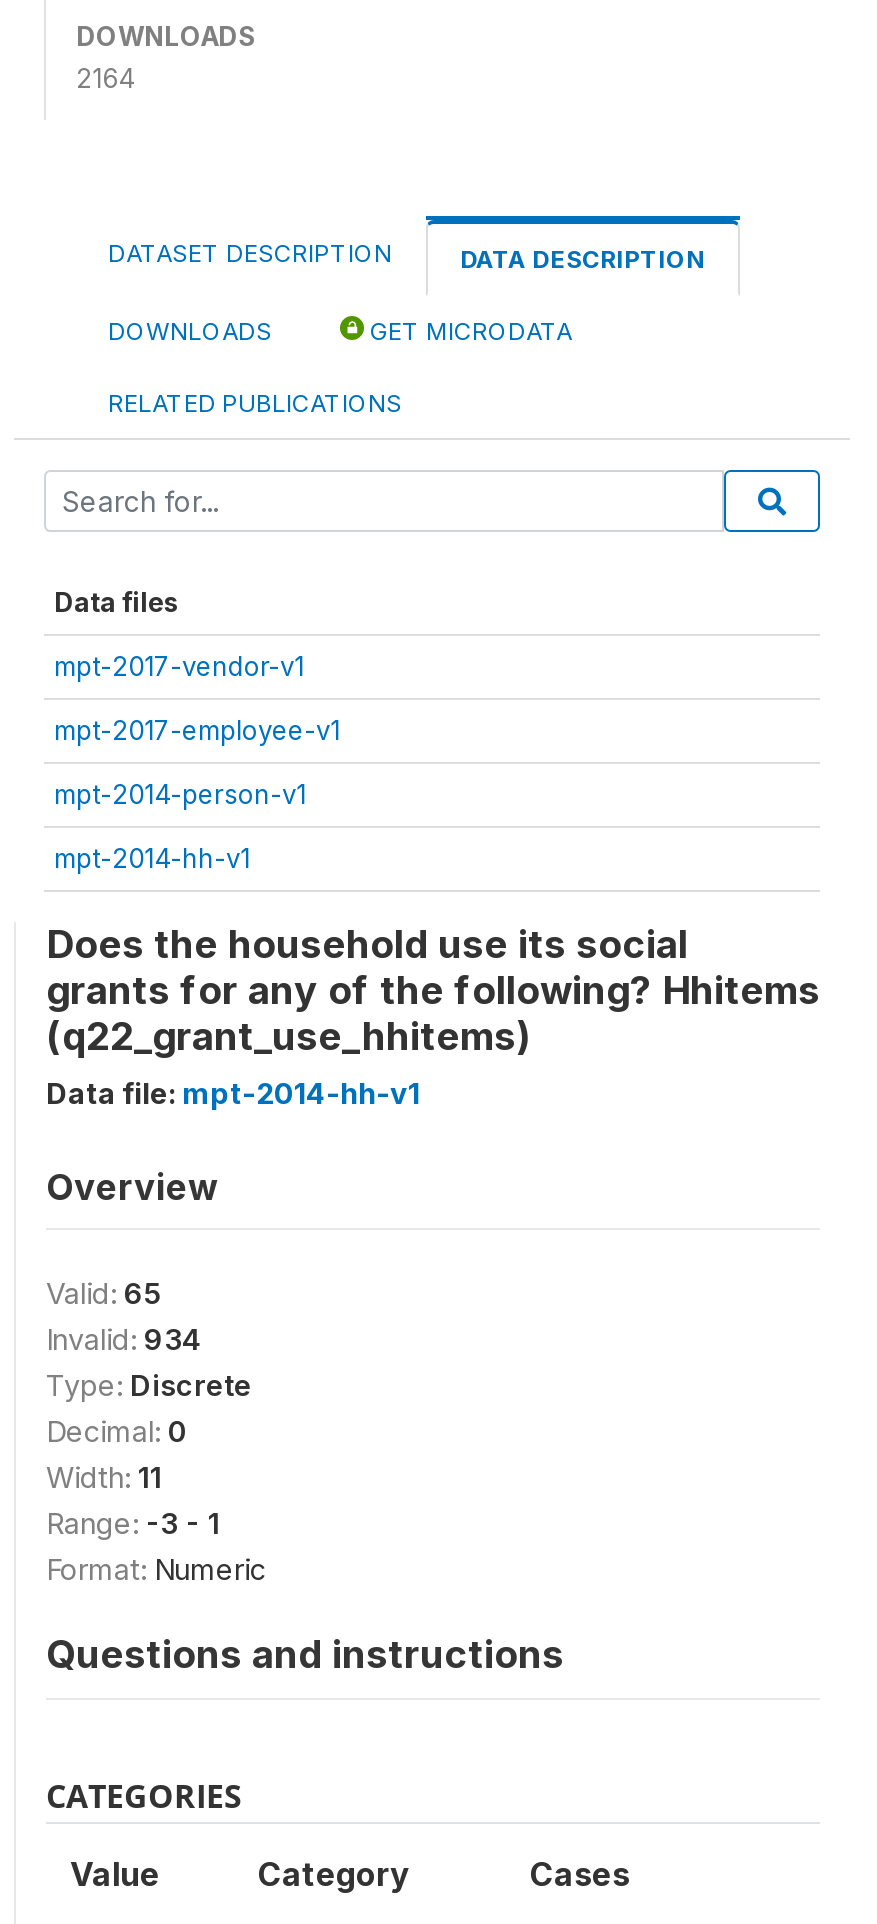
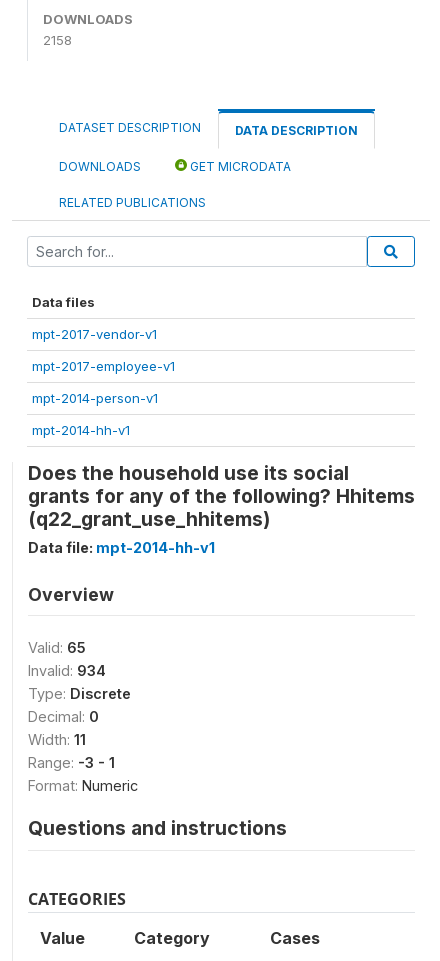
[76,61,134,93] 2164 -> [43,31,72,47] 2158

